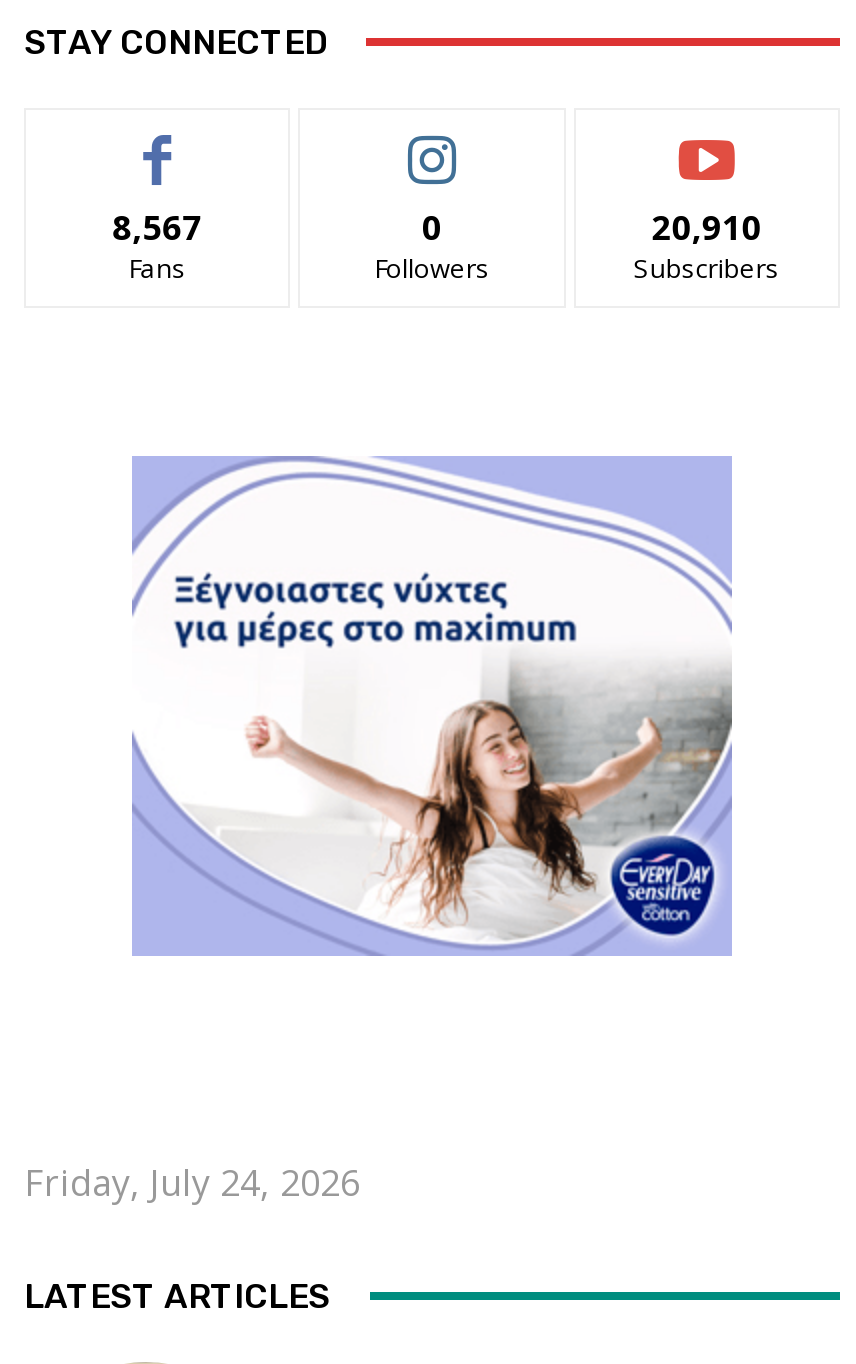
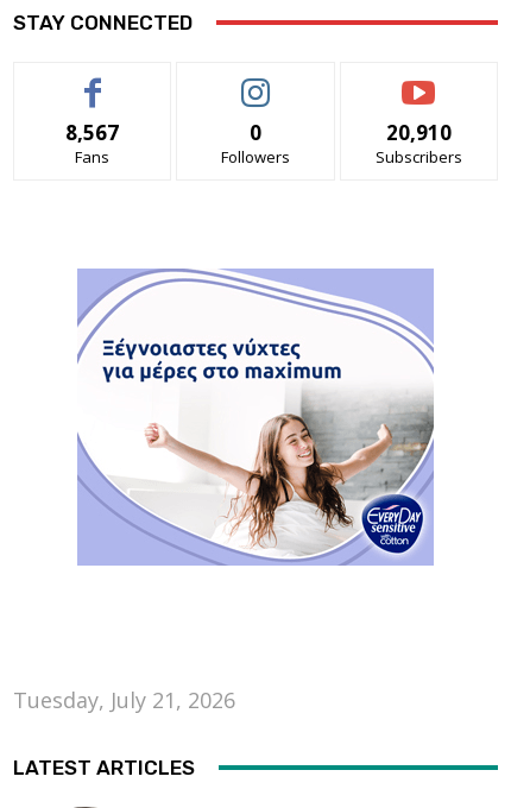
[24,1158,360,1206] Friday, July 24, 2026 -> [13,686,235,714] Tuesday, July 21, 2026

